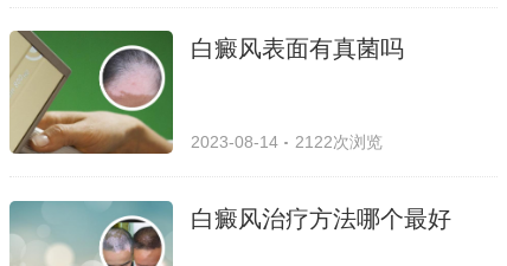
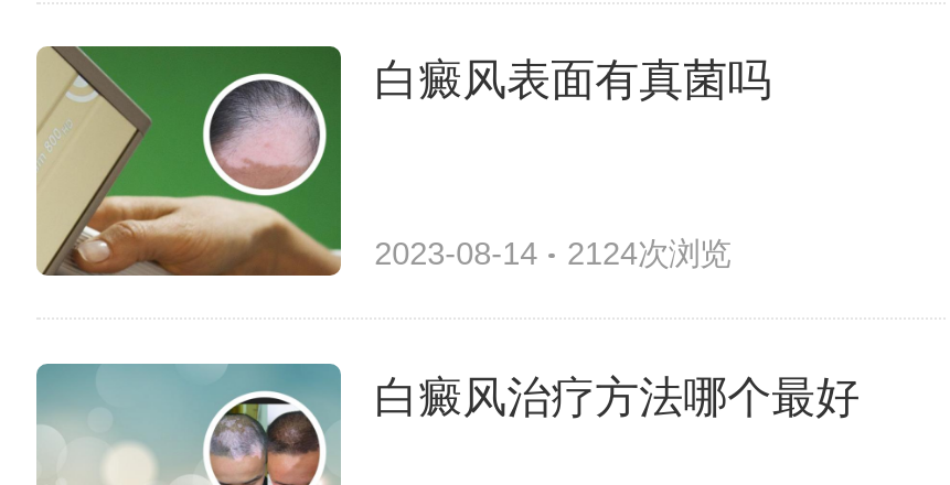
[191,132,382,151] 2023-08-14 2122次浏览 -> [374,235,730,271] 2023-08-14 2124次浏览

